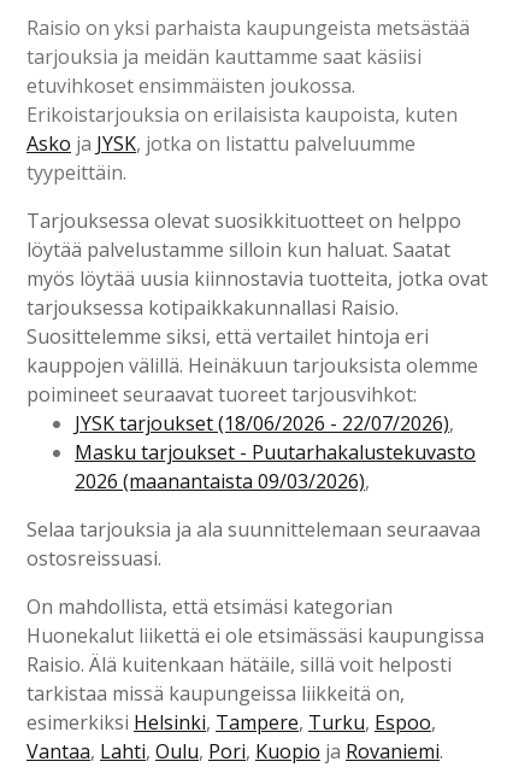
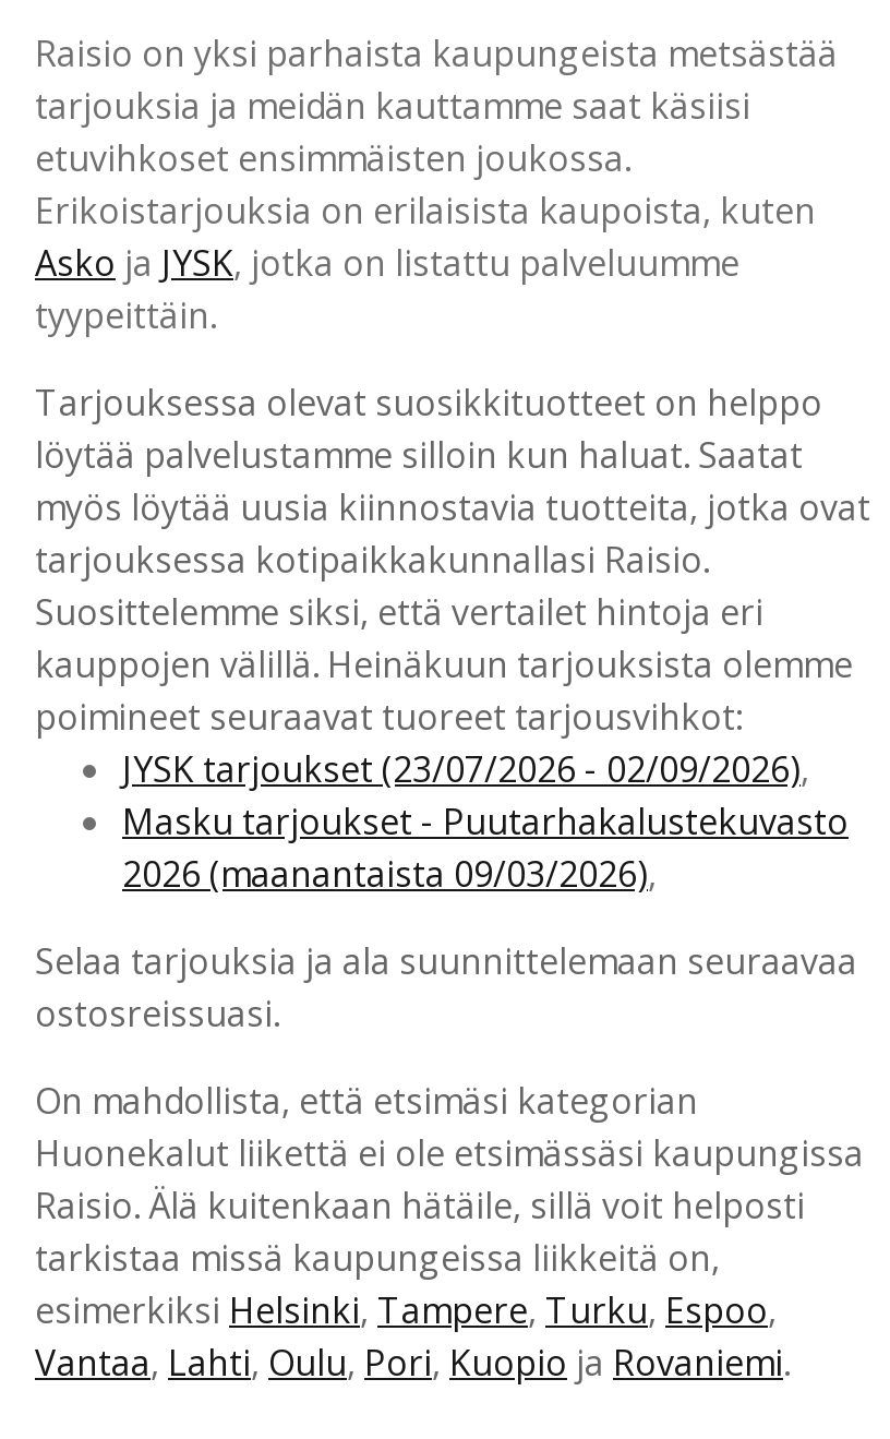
[75,410,454,437] JYSK tarjoukset (18/06/2026 - 22/07/2026), -> [122,745,809,793] JYSK tarjoukset (23/07/2026 - 02/09/2026),

